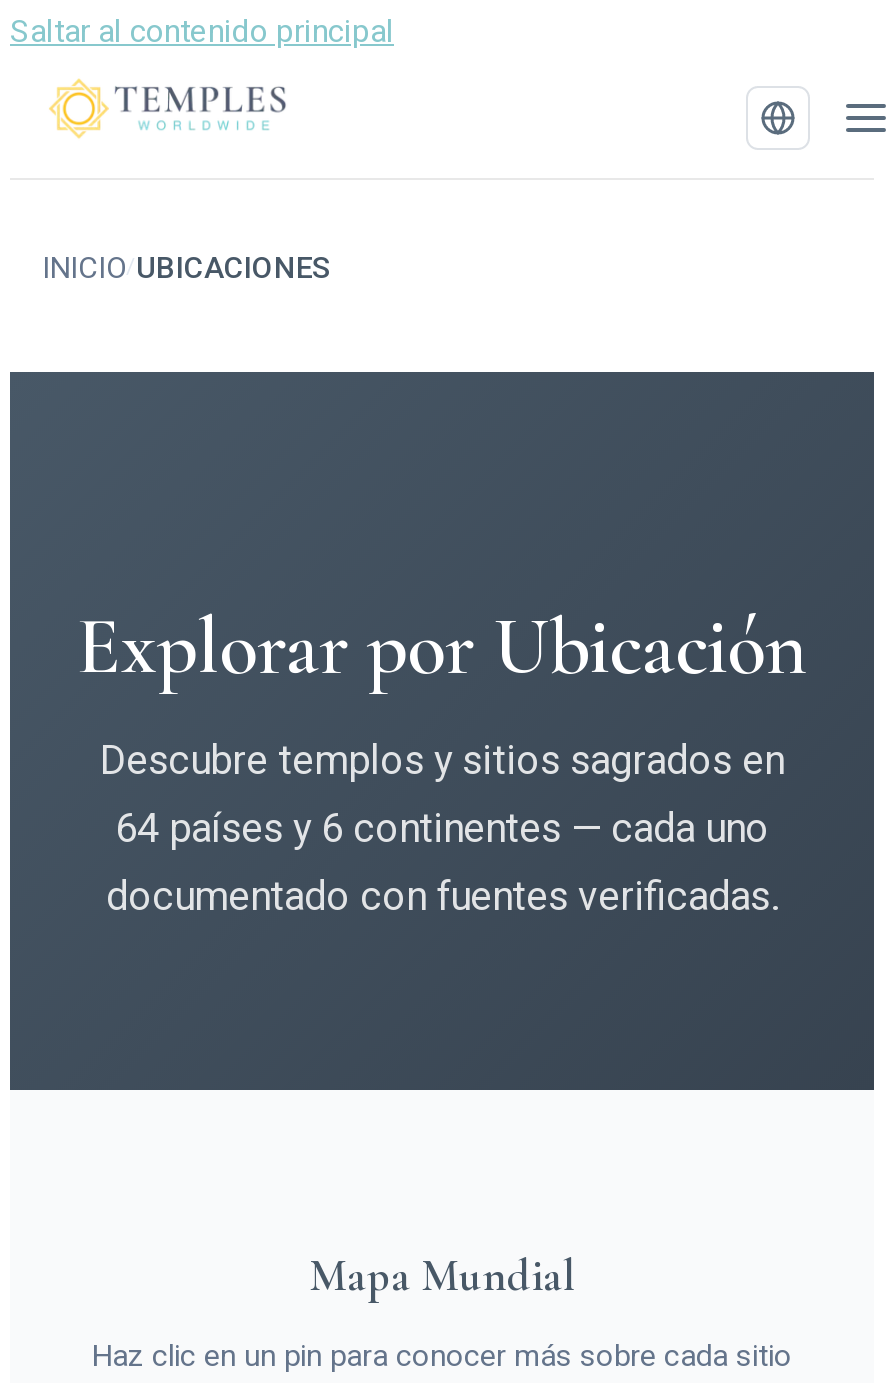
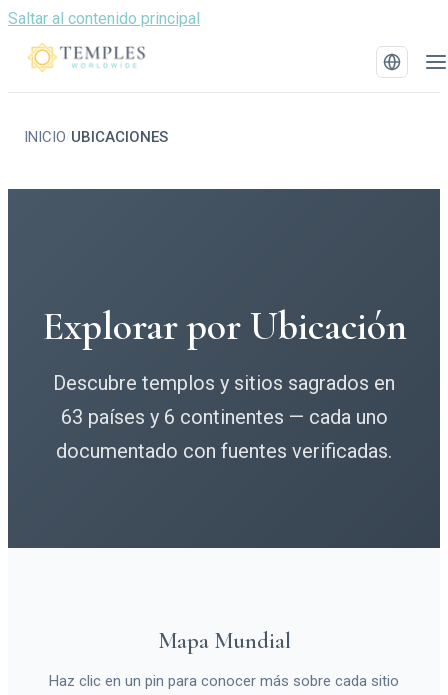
[115,804,769,852] 64 países y 6 continentes — cada uno -> [60,405,387,429] 63 países y 6 continentes — cada uno

